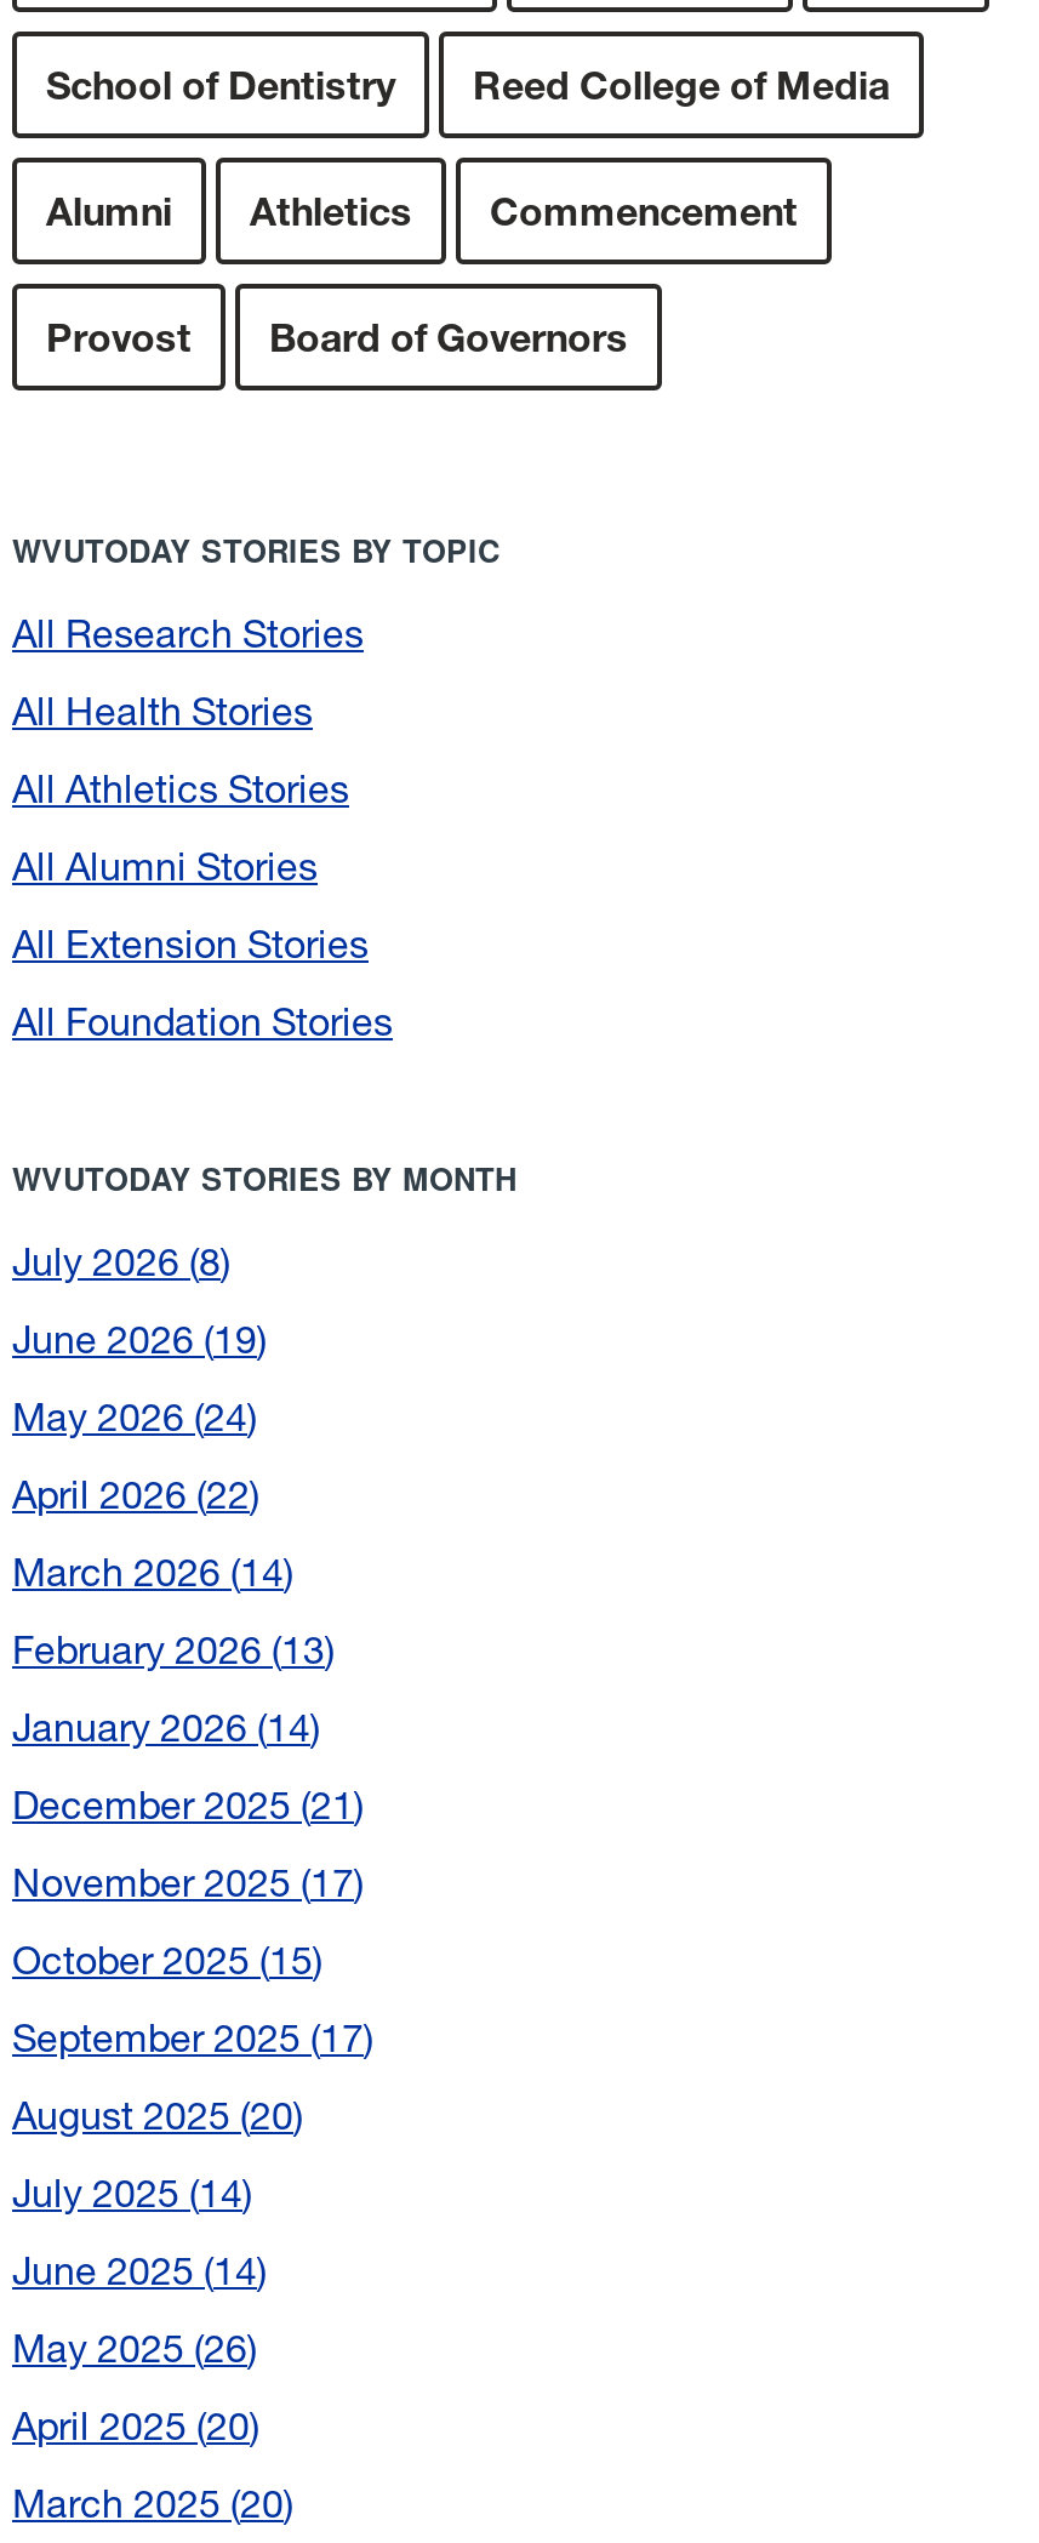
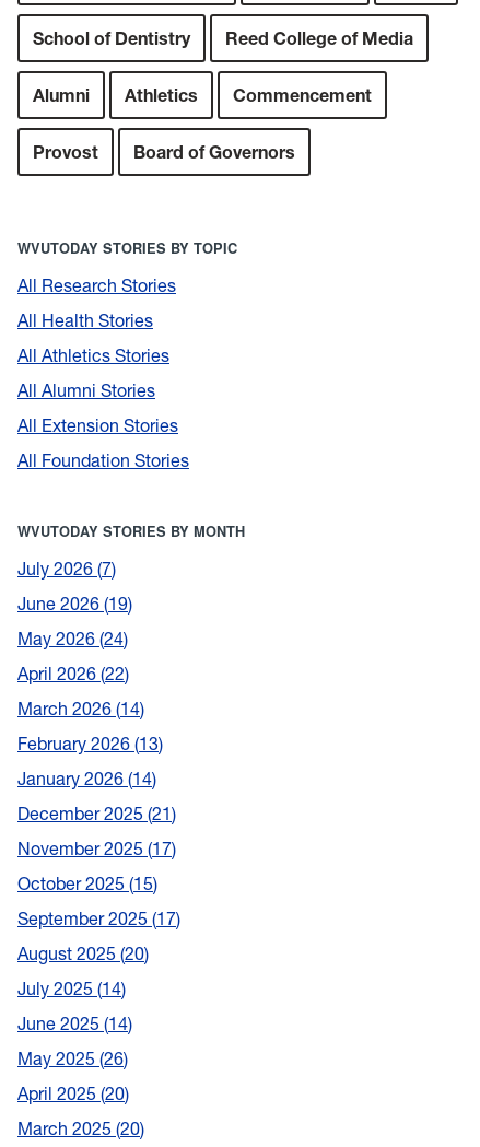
[12,1237,221,1286] July 2026 8 -> [17,558,112,580] July 2026 7

